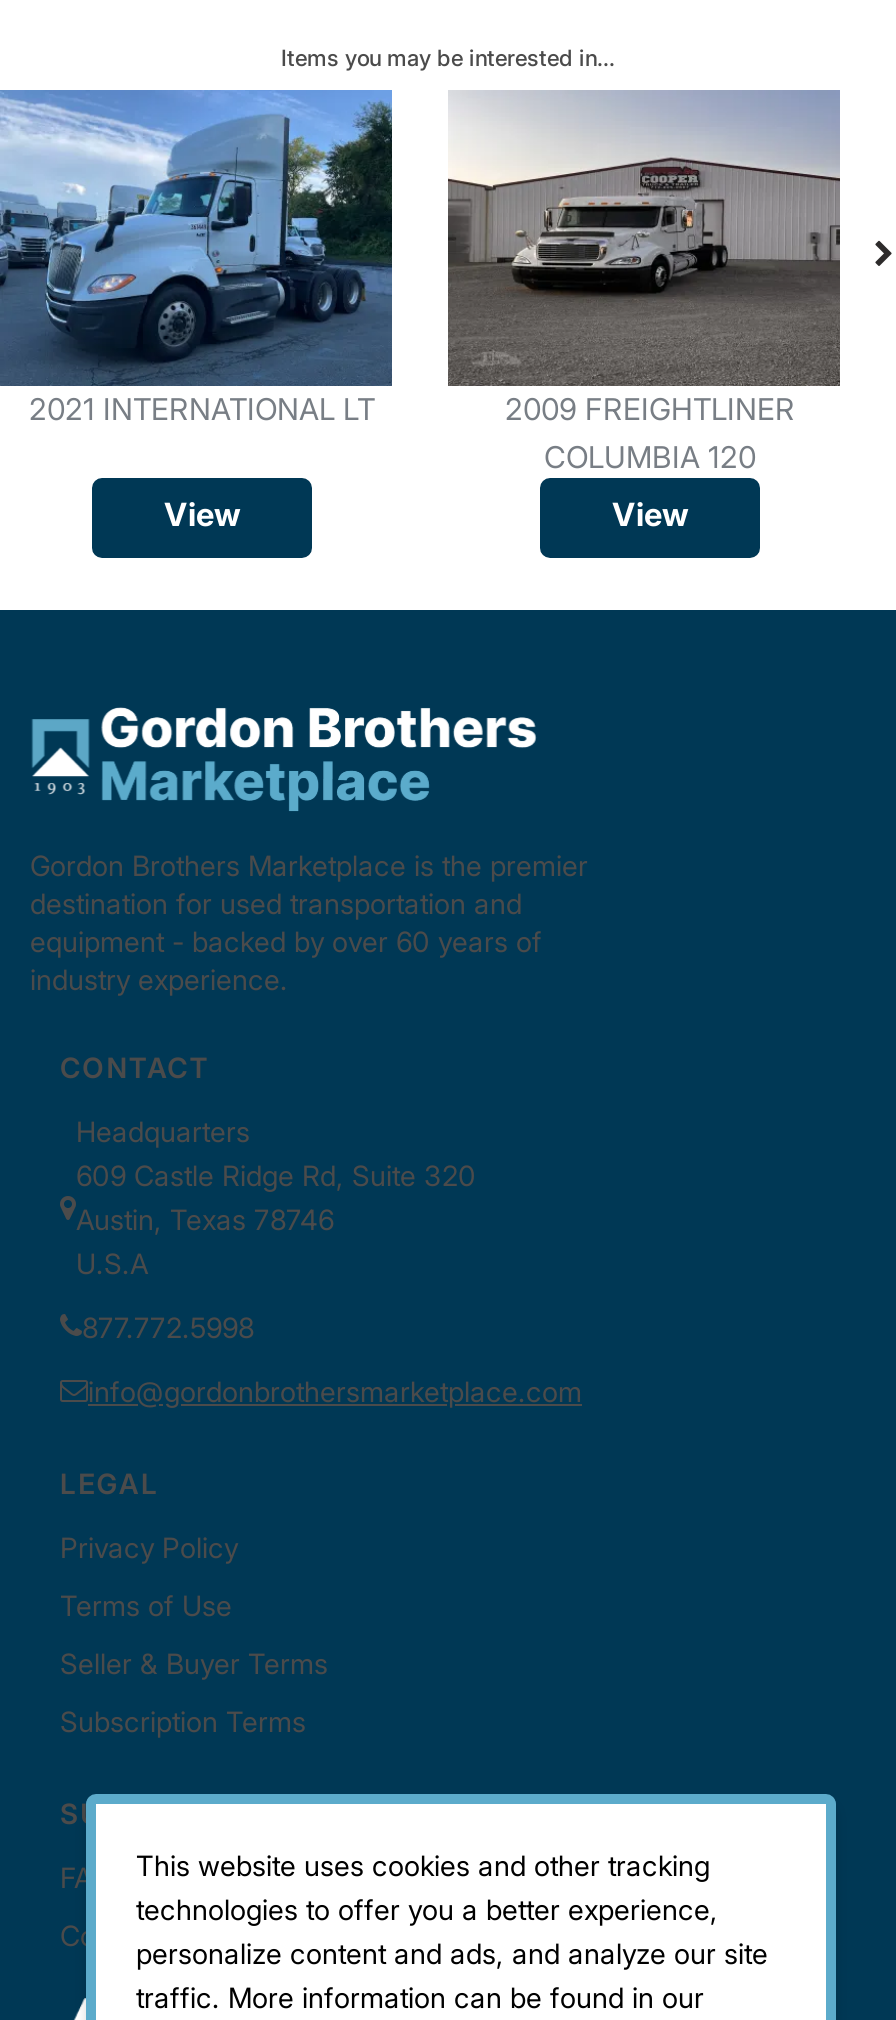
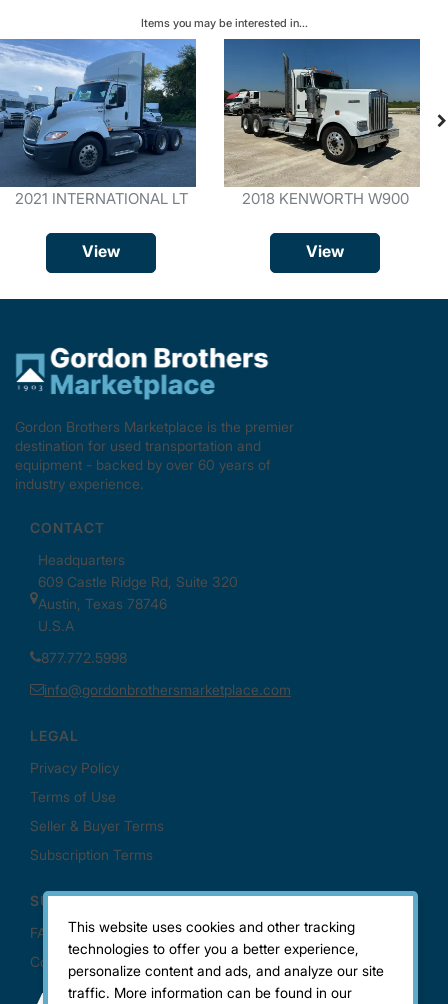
[448,90,840,475] [image] | 2009 FREIGHTLINER | COLUMBIA 120 -> [223,38,420,207] [image] | 2018 KENWORTH W900

